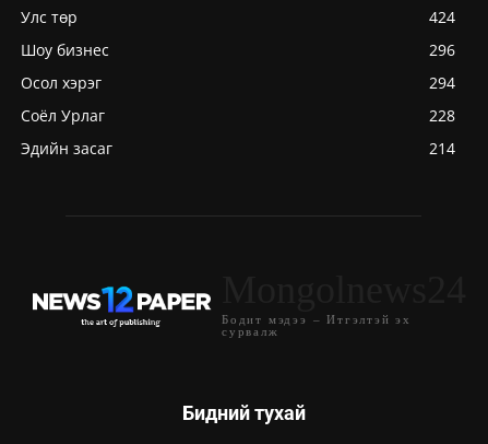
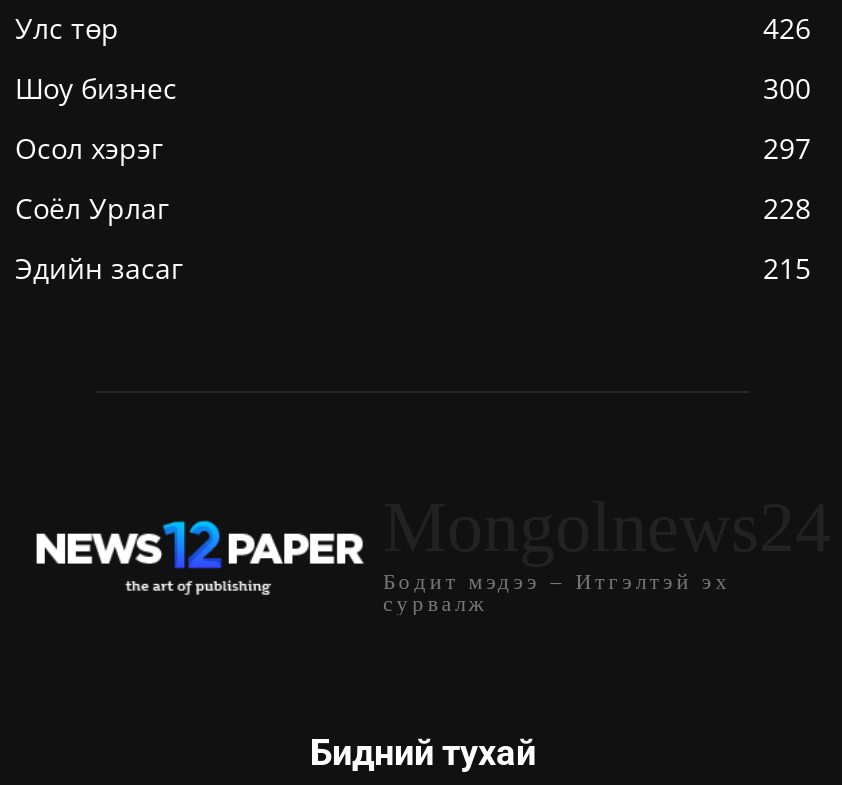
[429,6,455,27] 424 -> [763,9,811,47] 426
[429,39,455,60] 296 -> [763,69,811,107] 300
[429,72,455,93] 294 -> [763,129,811,167] 297
[429,138,455,158] 214 -> [763,249,811,287] 215

